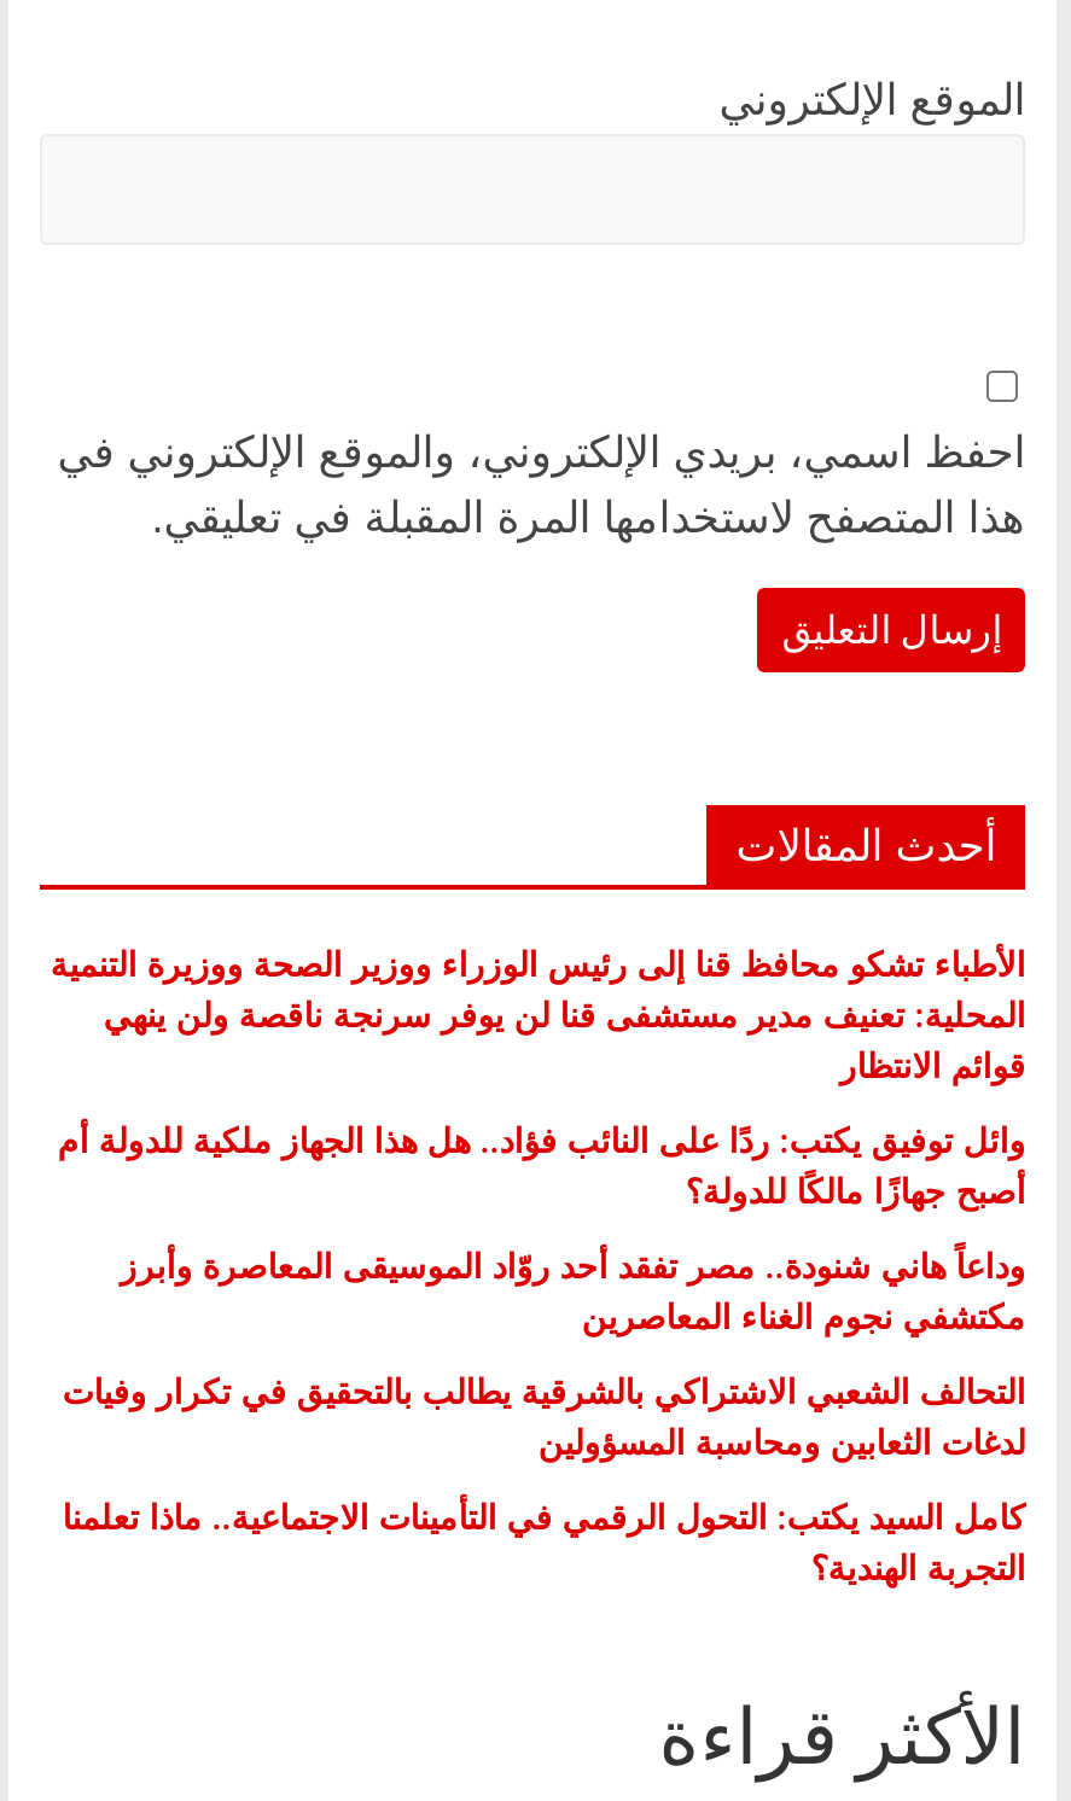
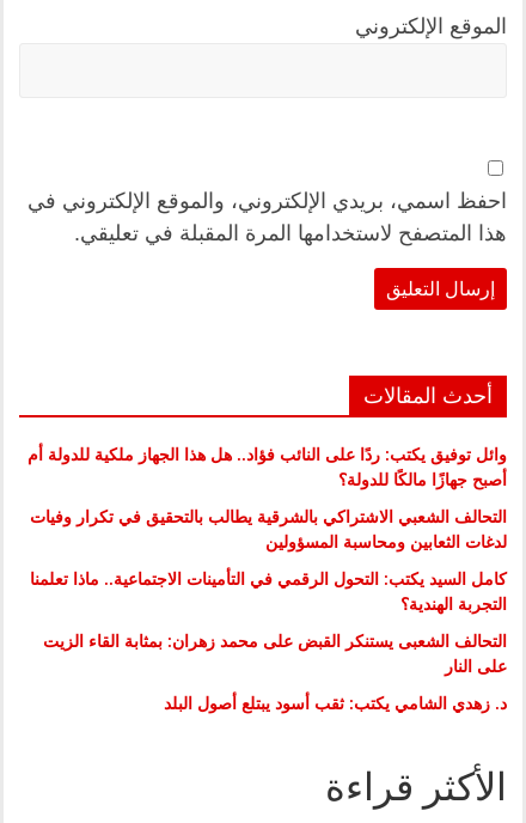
[50,940,1026,1087] الأطباء تشكو محافظ قنا إلى رئيس الوزراء ووزير الصحة ووزيرة التنمية | المحلية: تعنيف مدير مستشفى قنا لن يوفر سرنجة ناقصة ولن ينهي | قوائم الانتظار -> none
moved [57,1116,1026,1213] -> [28,442,507,490]: وائل توفيق يكتب: ردًا على النائب فؤاد.. هل هذا الجهاز ملكية للدولة أم | أصبح جهازًا مالكًا للدولة؟
[120,1242,1026,1338] وداعاً هاني شنودة.. مصر تفقد أحد روّاد الموسيقى المعاصرة وأبرز | مكتشفي نجوم الغناء المعاصرين -> none
moved [62,1367,1026,1589] -> [30,505,507,615]: التحالف الشعبي الاشتراكي بالشرقية يطالب بالتحقيق في تكرار وفيات | لدغات الثعابين ومحاسبة المسؤولين | كامل السيد يكتب: التحول الرقمي في التأمينات الاجتماعية.. ماذا تعلمنا | التجربة الهندية؟
none -> [43,629,507,714] التحالف الشعبى يستنكر القبض على محمد زهران: بمثابة القاء الزيت | على النار | د. زهدي الشامي يكتب: ثقب أسود يبتلع أصول البلد

